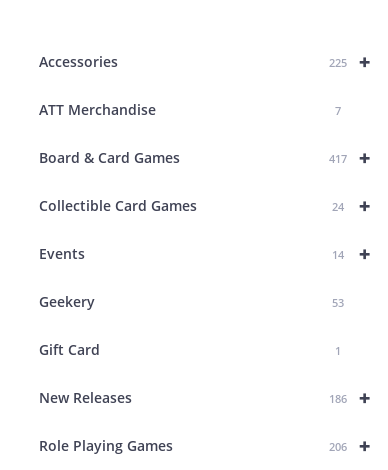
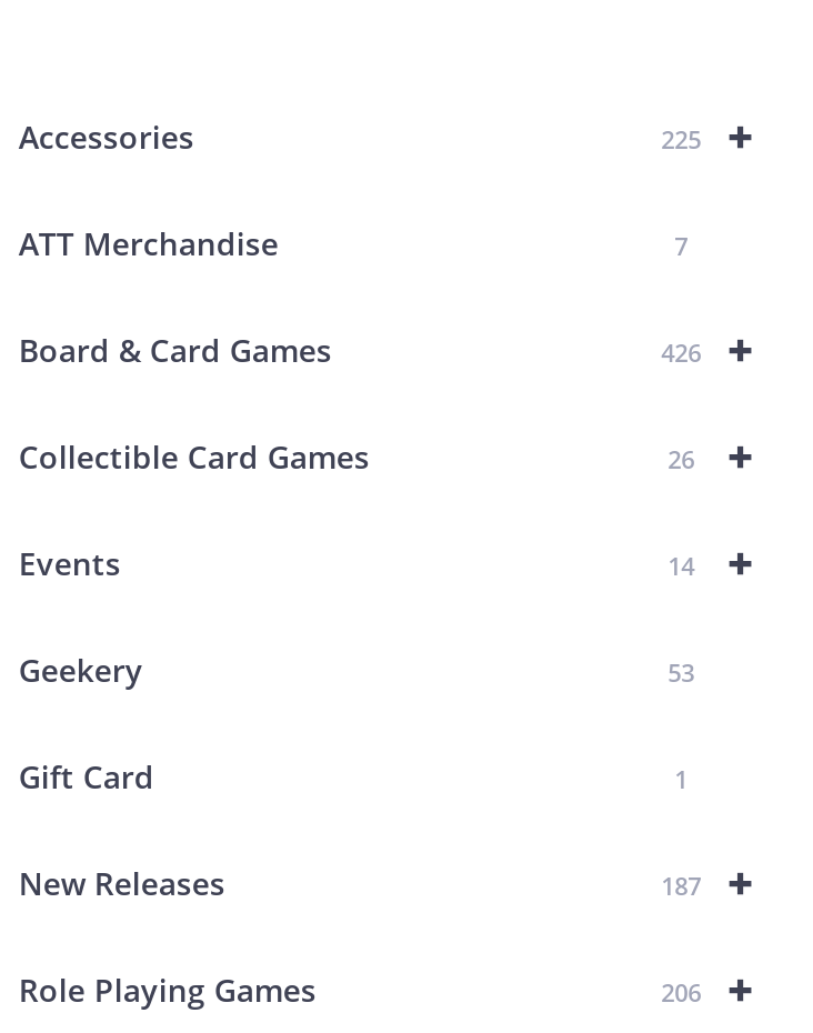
[329,151,347,166] 417 -> [661,335,701,369] 426
[332,199,344,214] 24 -> [668,442,694,475] 26
[329,391,347,406] 186 -> [661,869,701,902] 187

